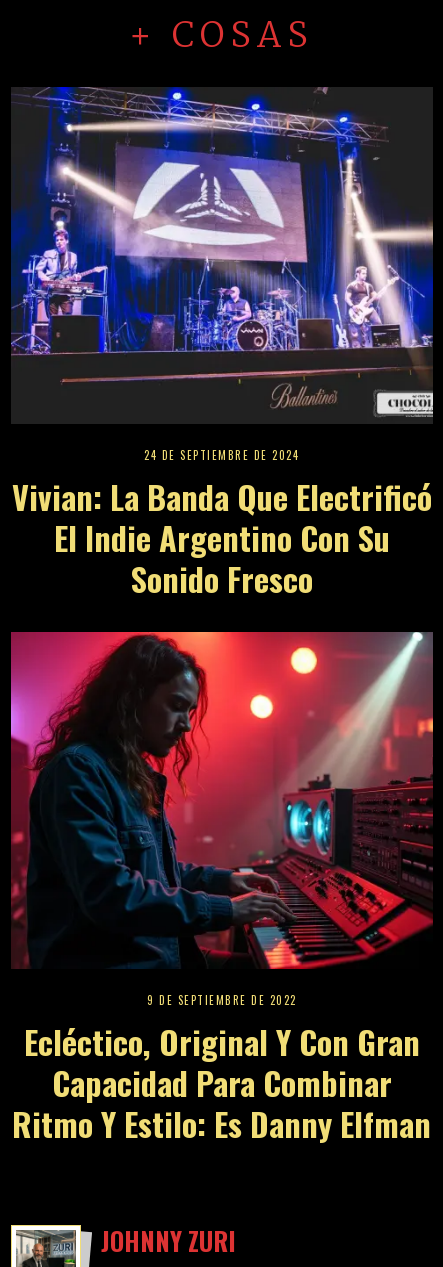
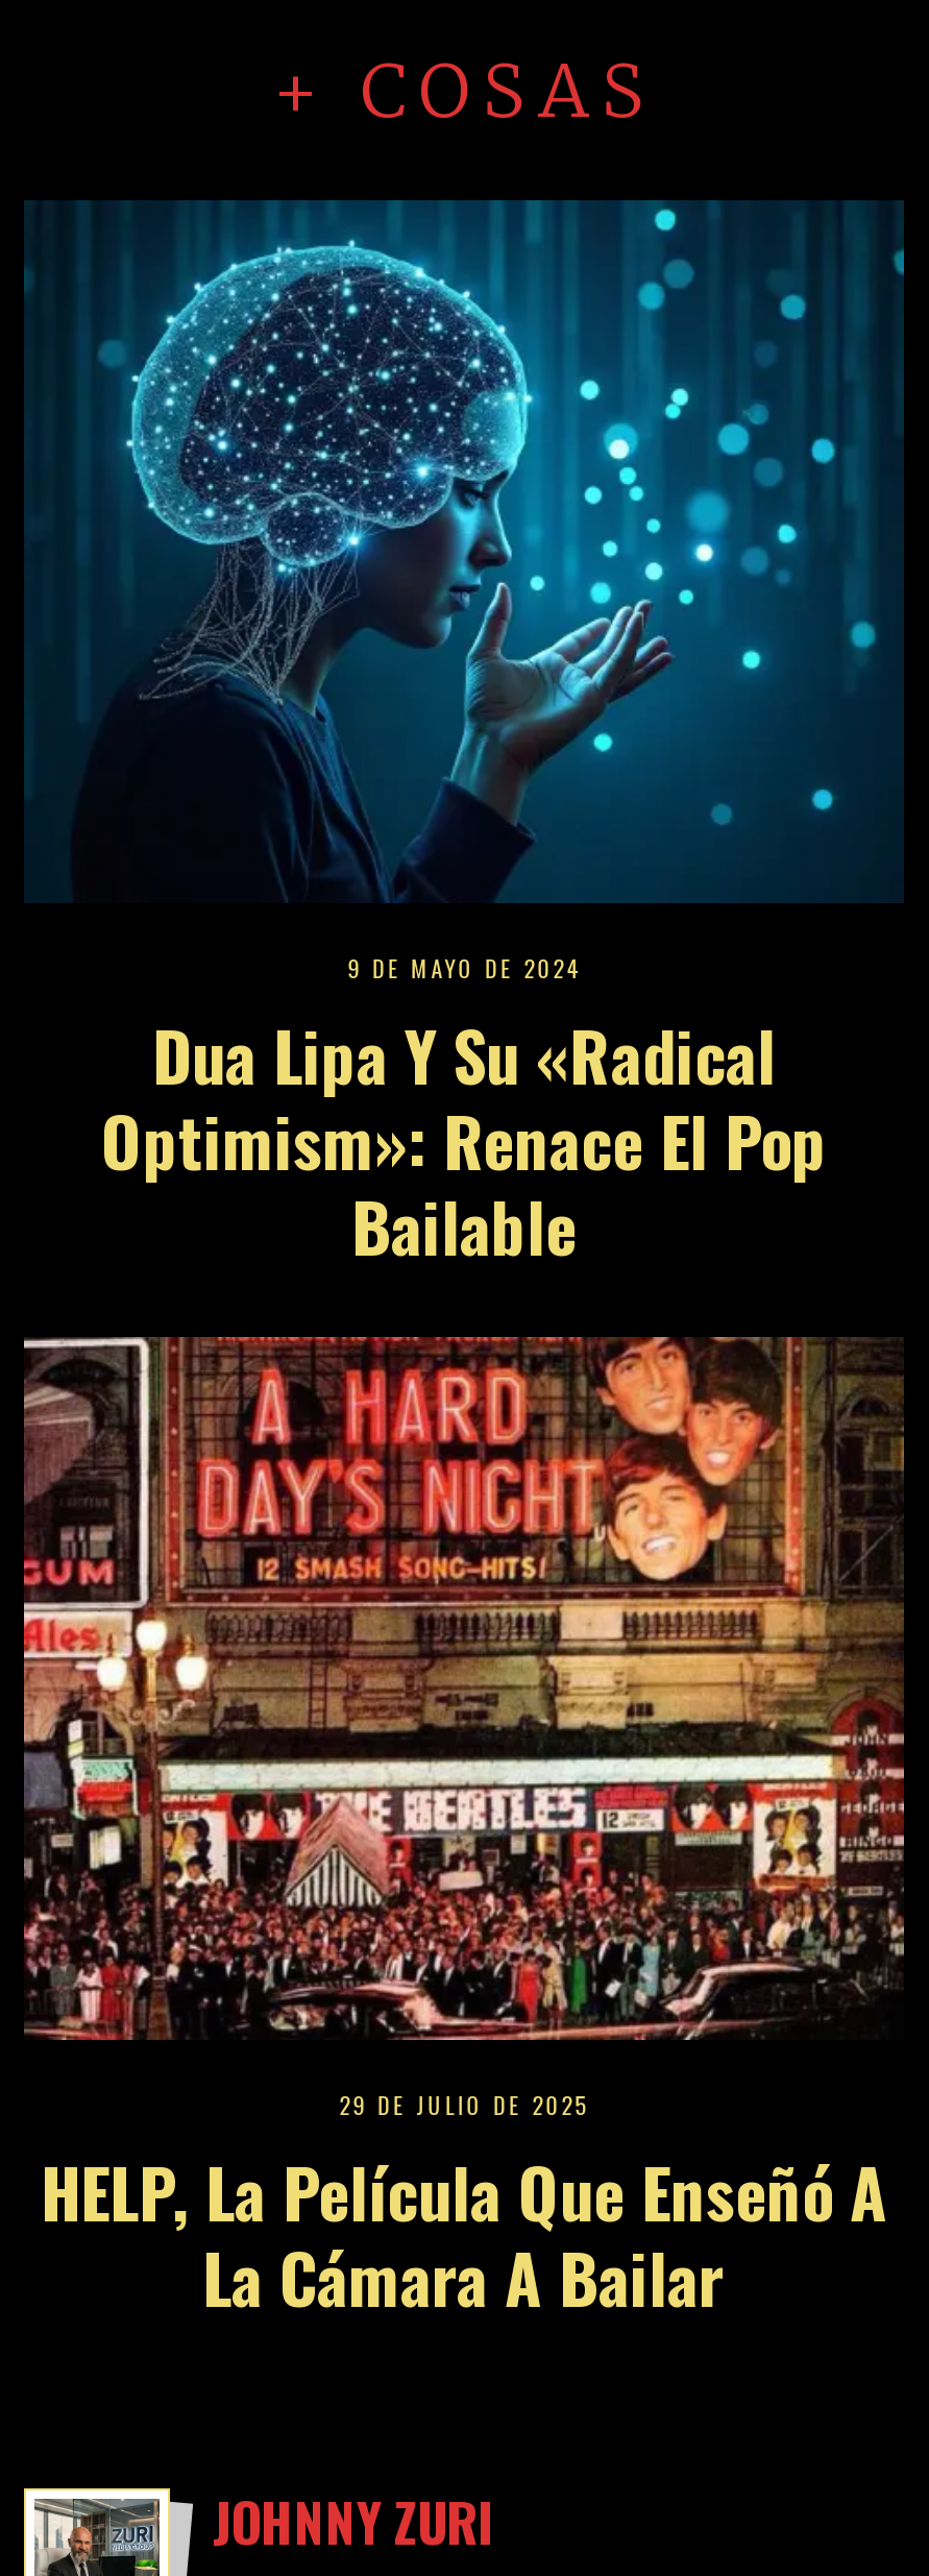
[11,86,434,602] [image] | 24 DE SEPTIEMBRE DE 2024 | Vivian: La Banda Que Electrificó | El Indie Argentino Con Su | Sonido Fresco -> [26,200,904,1274] [image] | 9 DE MAYO DE 2024 | Dua Lipa Y Su «Radical | Optimism»: Renace El Pop | Bailable
[10,631,433,1147] [image] | 9 DE SEPTIEMBRE DE 2022 | Ecléctico, Original Y Con Gran | Capacidad Para Combinar | Ritmo Y Estilo: Es Danny Elfman -> [22,1335,906,2326] [image] | 29 DE JULIO DE 2025 | HELP, La Película Que Enseñó A | La Cámara A Bailar

